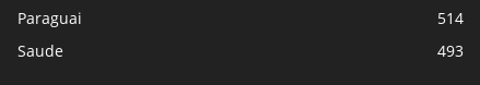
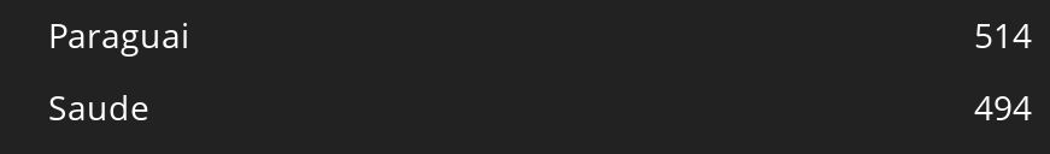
[437,40,464,61] 493 -> [974,83,1032,129] 494

